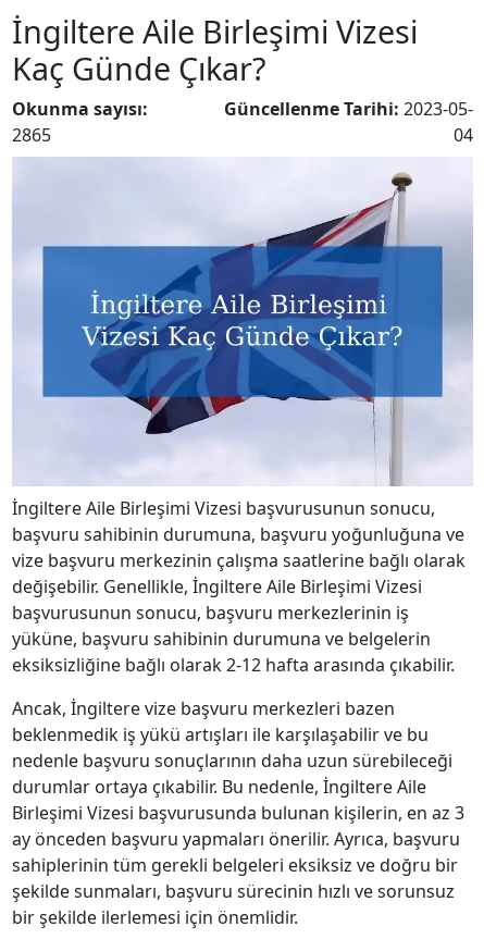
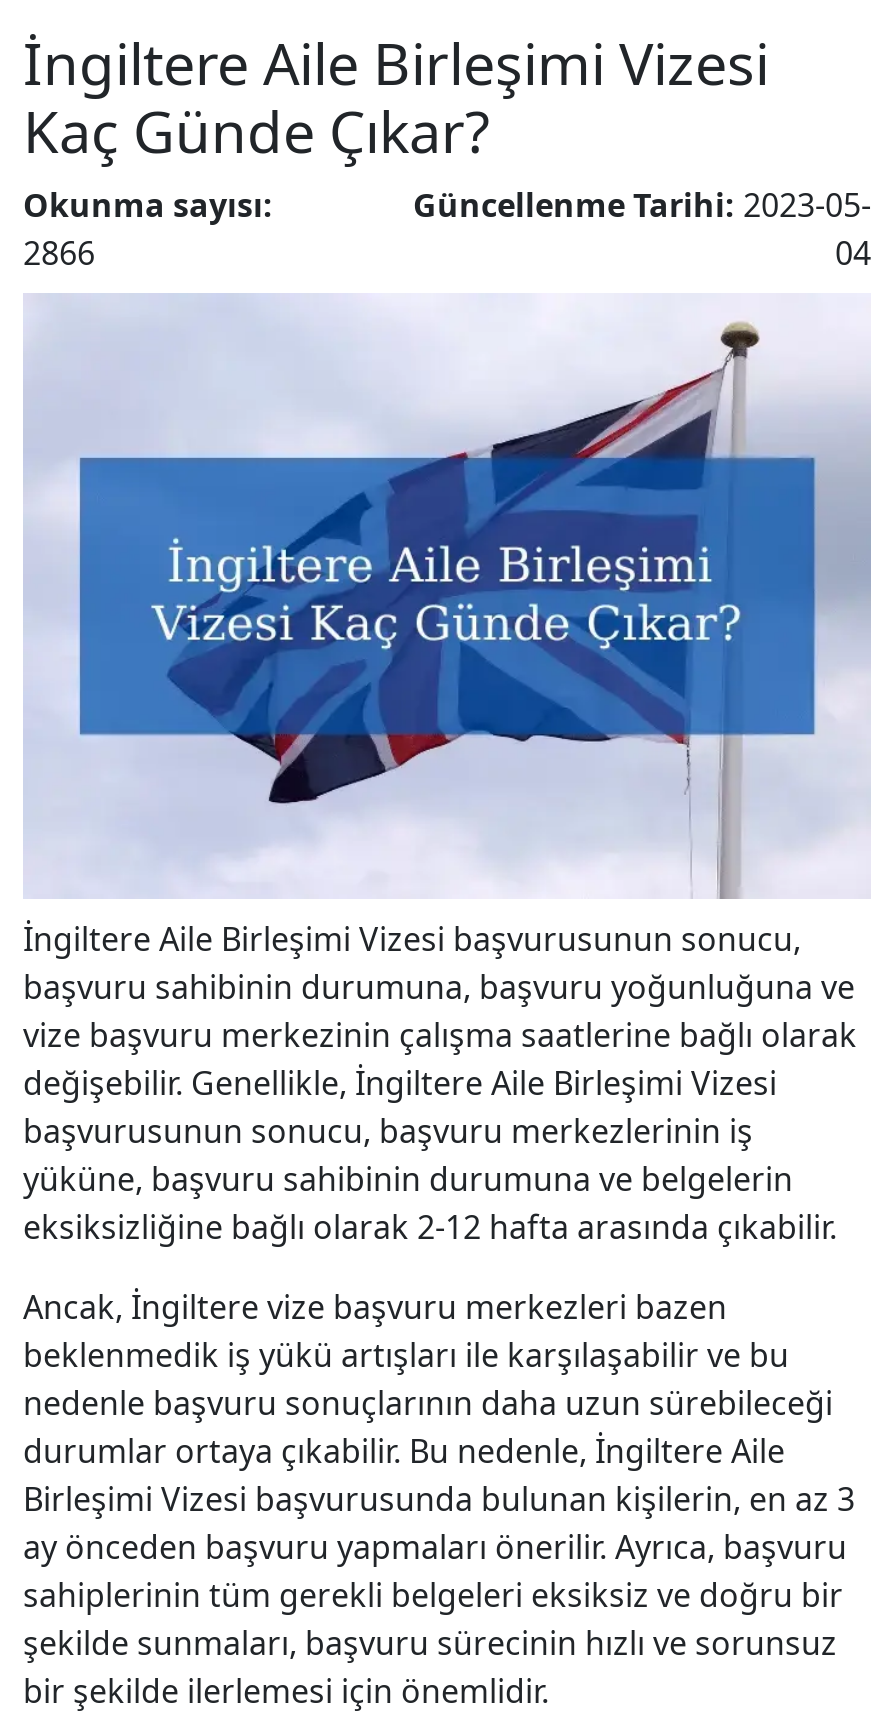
[12,123,51,147] 2865 -> [23,231,95,275] 2866

